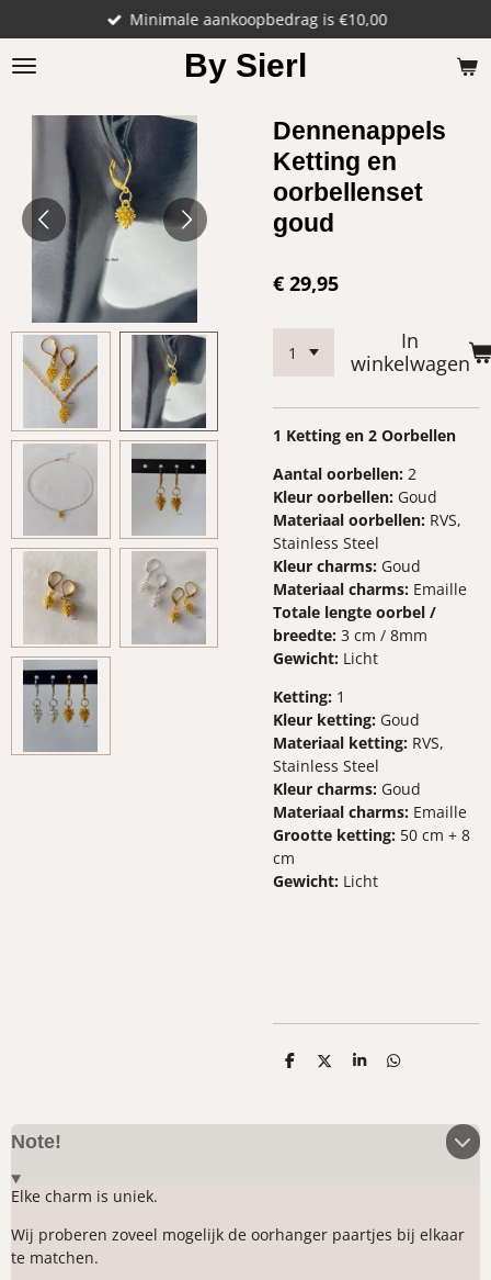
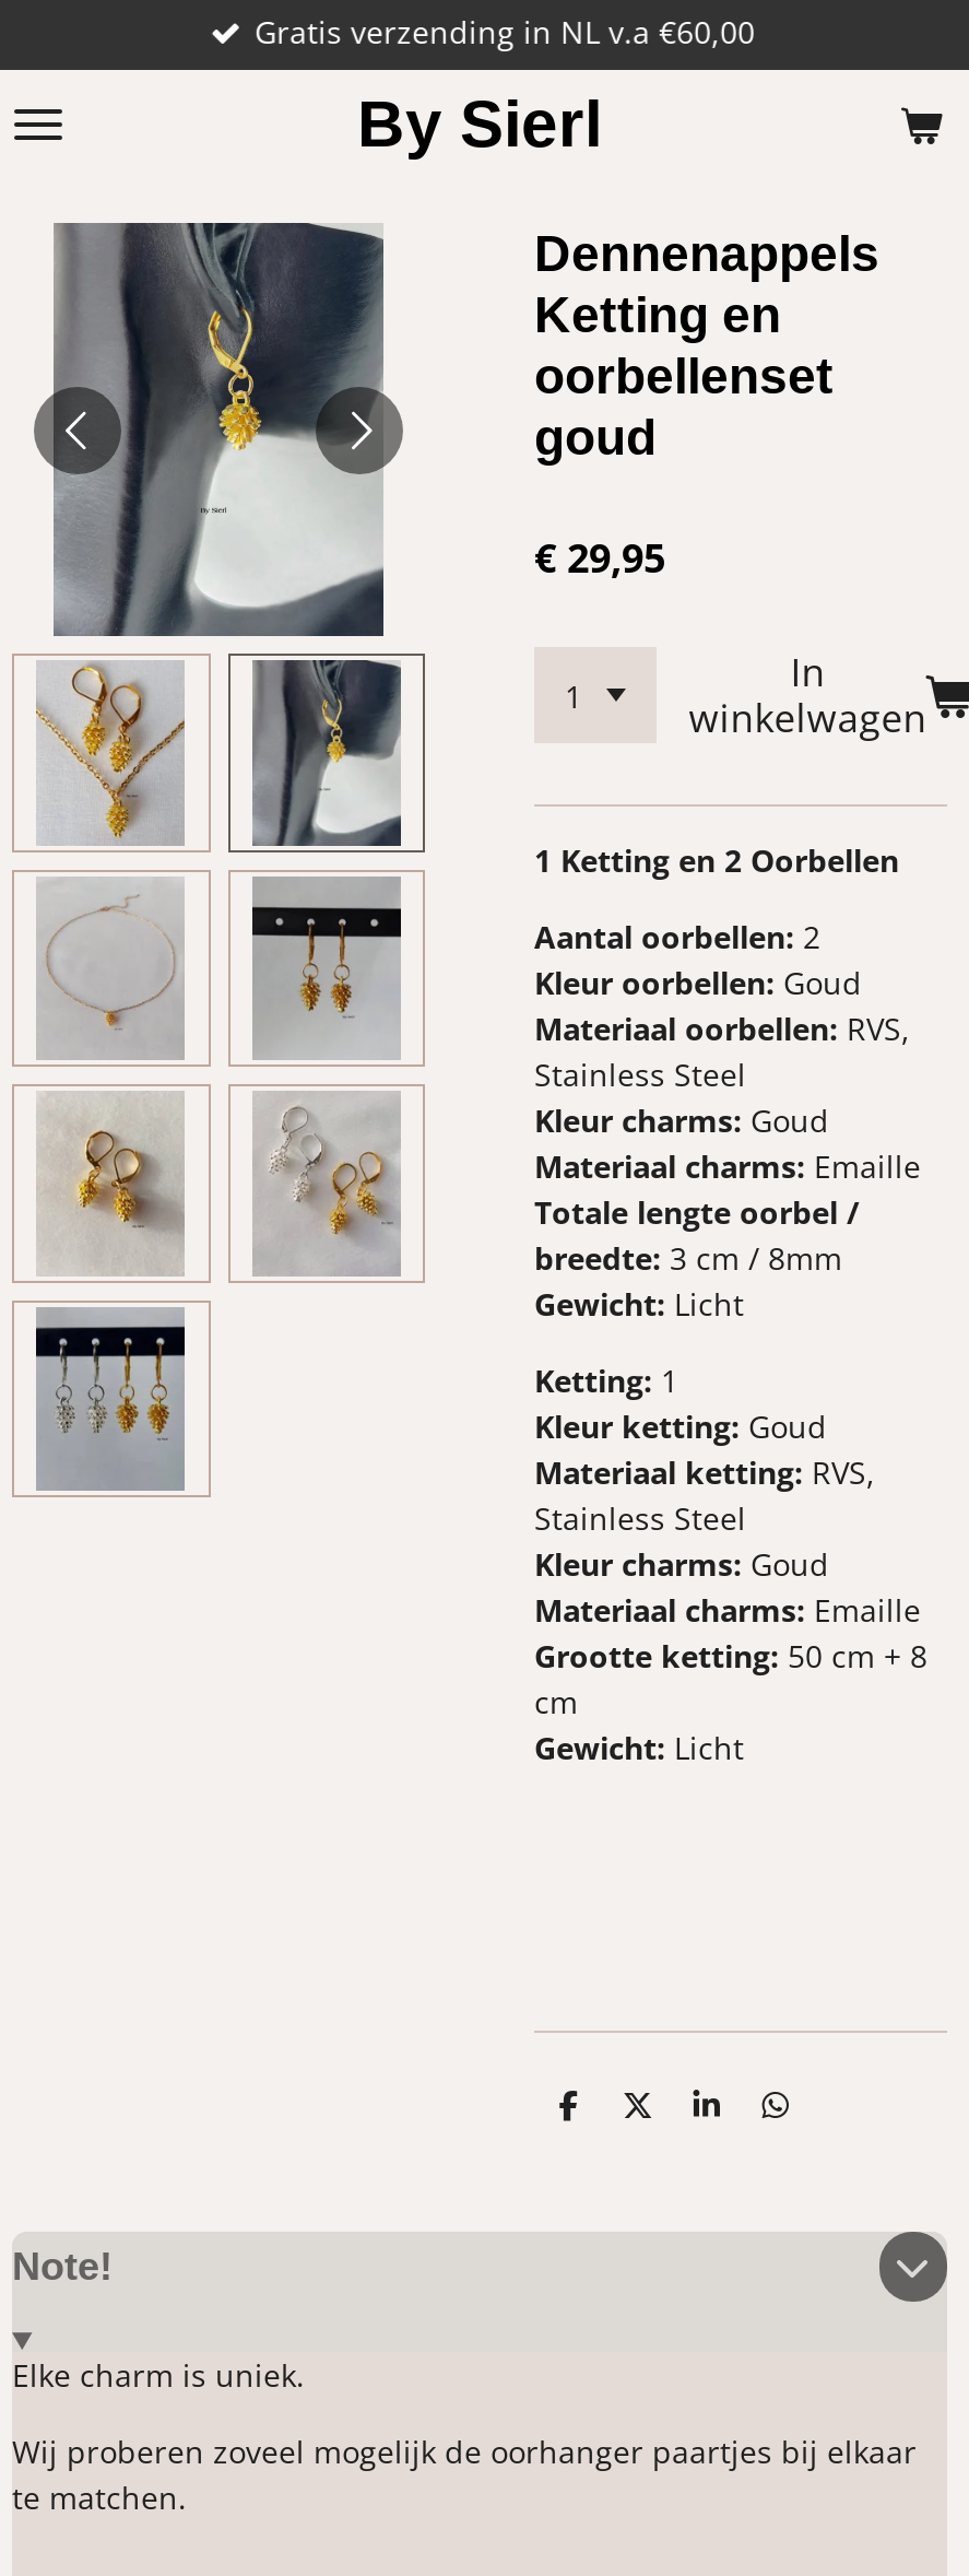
[129,9,387,30] Minimale aankoopbedrag is €10,00 -> [255,11,755,52] Gratis verzending in NL v.a €60,00

